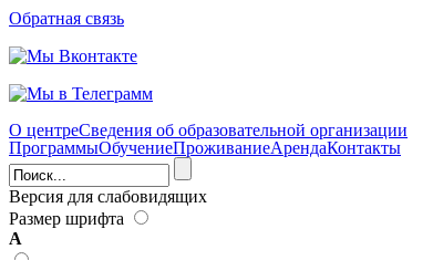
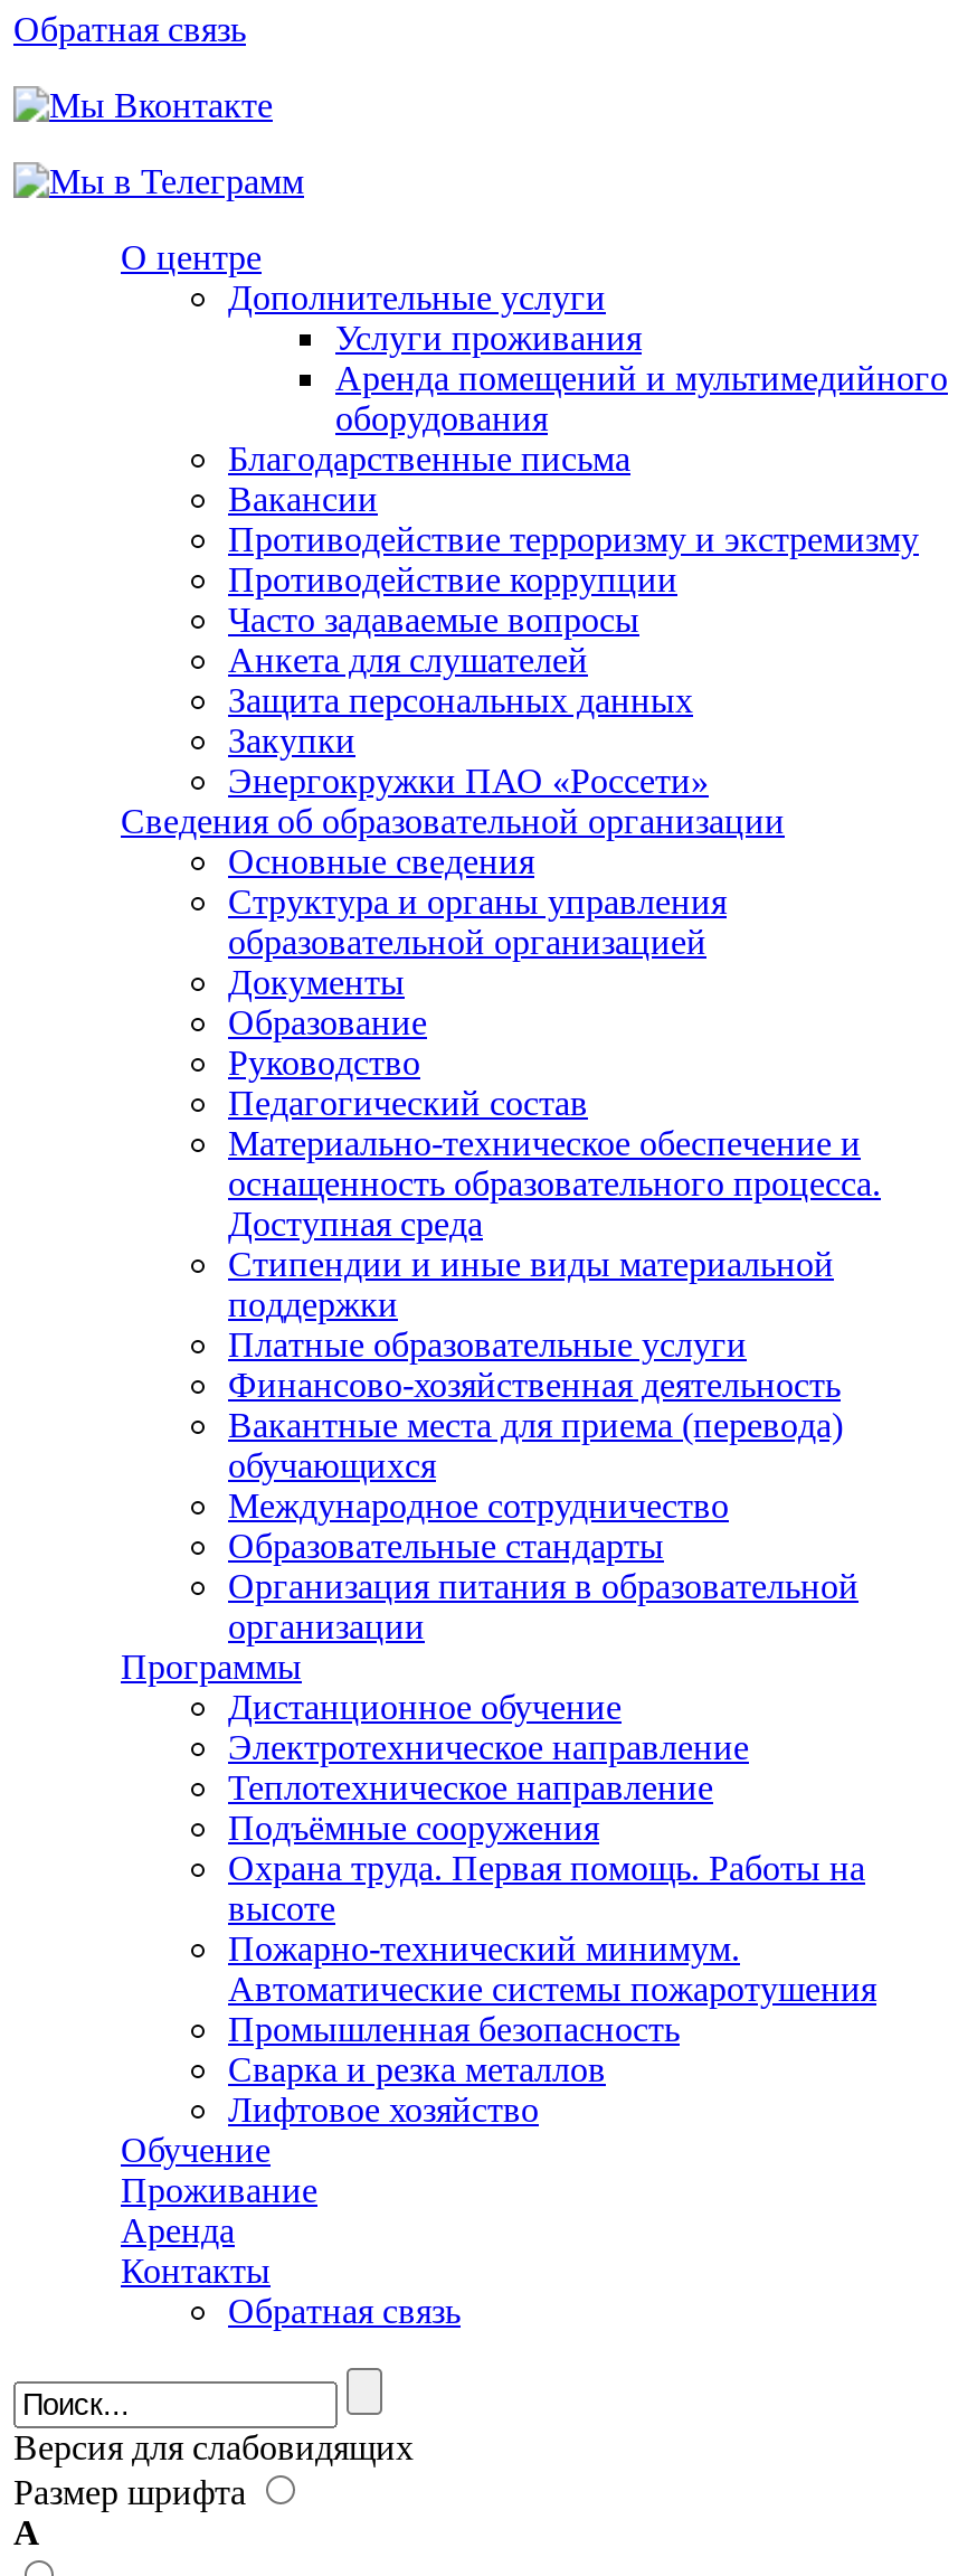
[9,121,408,157] О центреСведения об образовательной организации | ПрограммыОбучениеПроживаниеАрендаКонтакты -> [121,238,948,2330] О центре | Дополнительные услуги | Услуги проживания | Аренда помещений и мультимедийного | оборудования | Благодарственные письма | Вакансии | Противодействие терроризму и экстремизму | Противодействие коррупции | Часто задаваемые вопросы | Анкета для слушателей | Защита персональных данных | Закупки | Энергокружки ПАО «Россети» | Сведения об образовательной организации | Основные сведения | Структура и органы управления | образовательной организацией | Документы | Образование | Руководство | Педагогический состав | Материально-техническое обеспечение и | оснащенность образовательного процесса. | Доступная среда | Стипендии и иные виды материальной | поддержки | Платные образовательные услуги | Финансово-хозяйственная деятельность | Вакантные места для приема (перевода) | обучающихся | Международное сотрудничество | Образовательные стандарты | Организация питания в образовательной | организации | Программы | Дистанционное обучение | Электротехническое направление | Теплотехническое направление | Подъёмные сооружения | Охрана труда. Первая помощь. Работы на | высоте | Пожарно-технический минимум. | Автоматические системы пожаротушения | Промышленная безопасность | Сварка и резка металлов | Лифтовое хозяйство | Обучение | Проживание | Аренда | Контакты | Обратная связь

